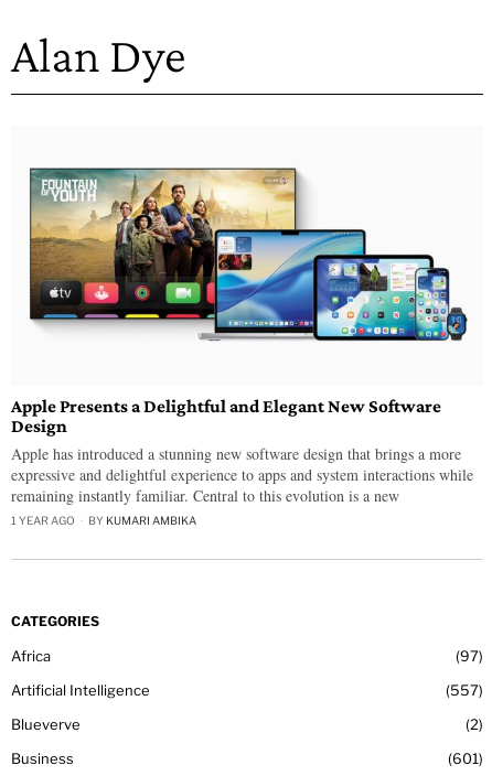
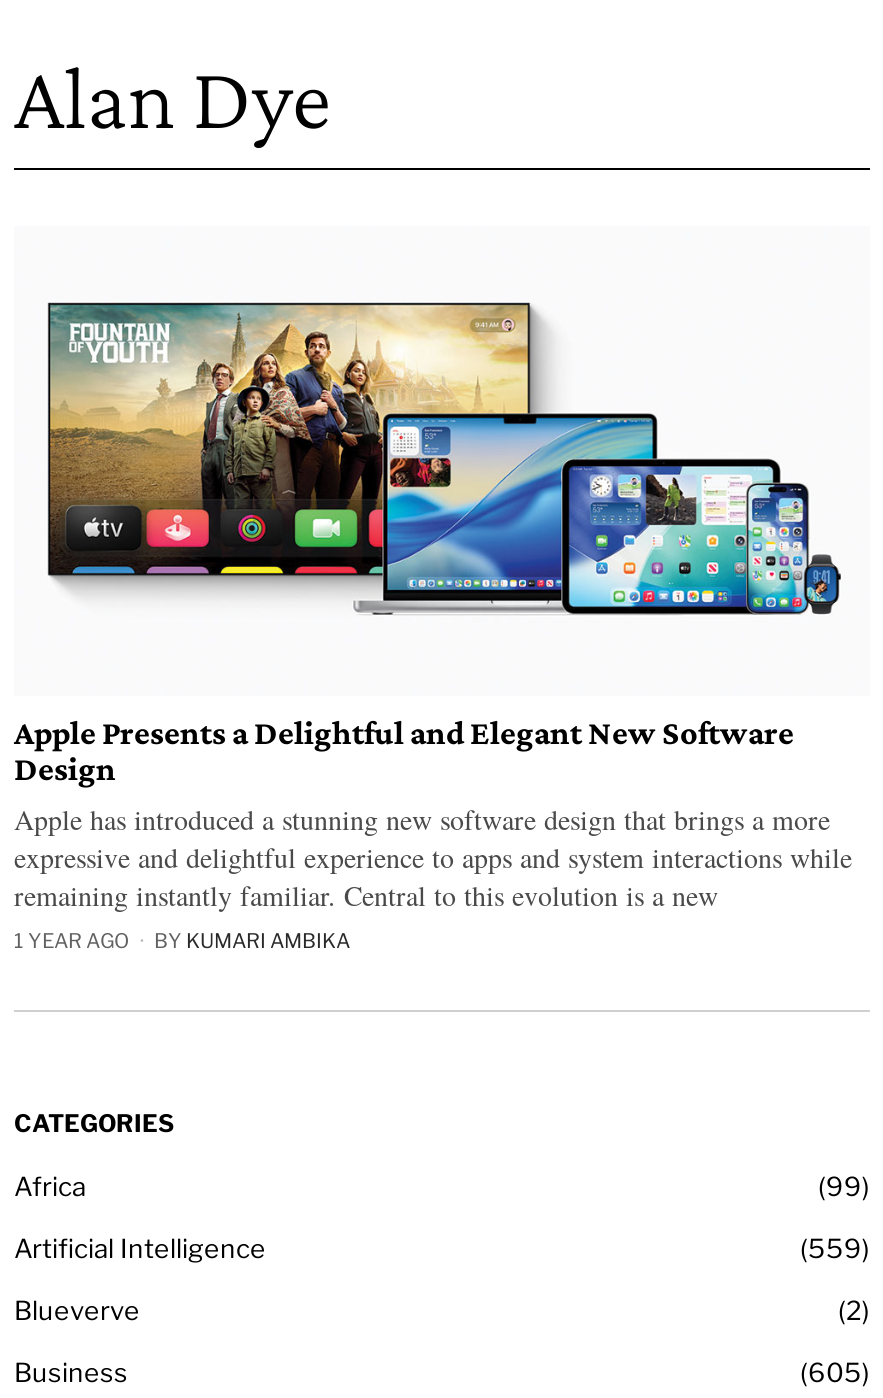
[460,647,479,664] 97 -> [826,1171,862,1203] 99
[450,681,479,698] 557 -> [808,1233,862,1265] 559
[452,749,479,767] 601 -> [808,1357,862,1389] 605

